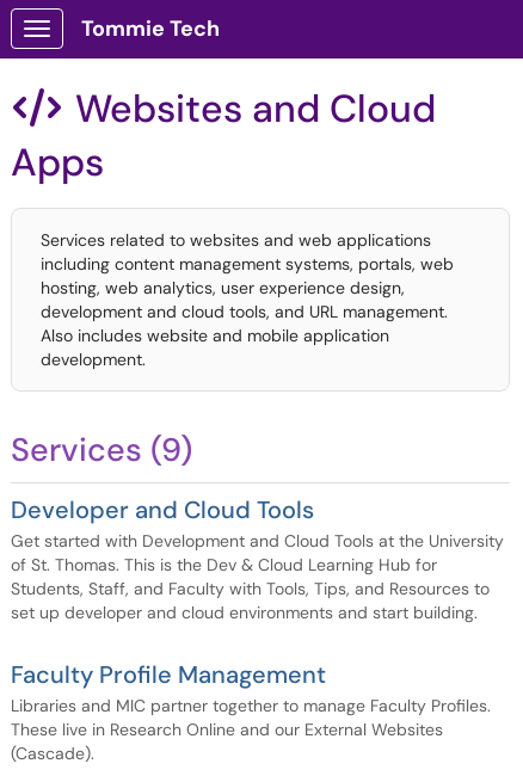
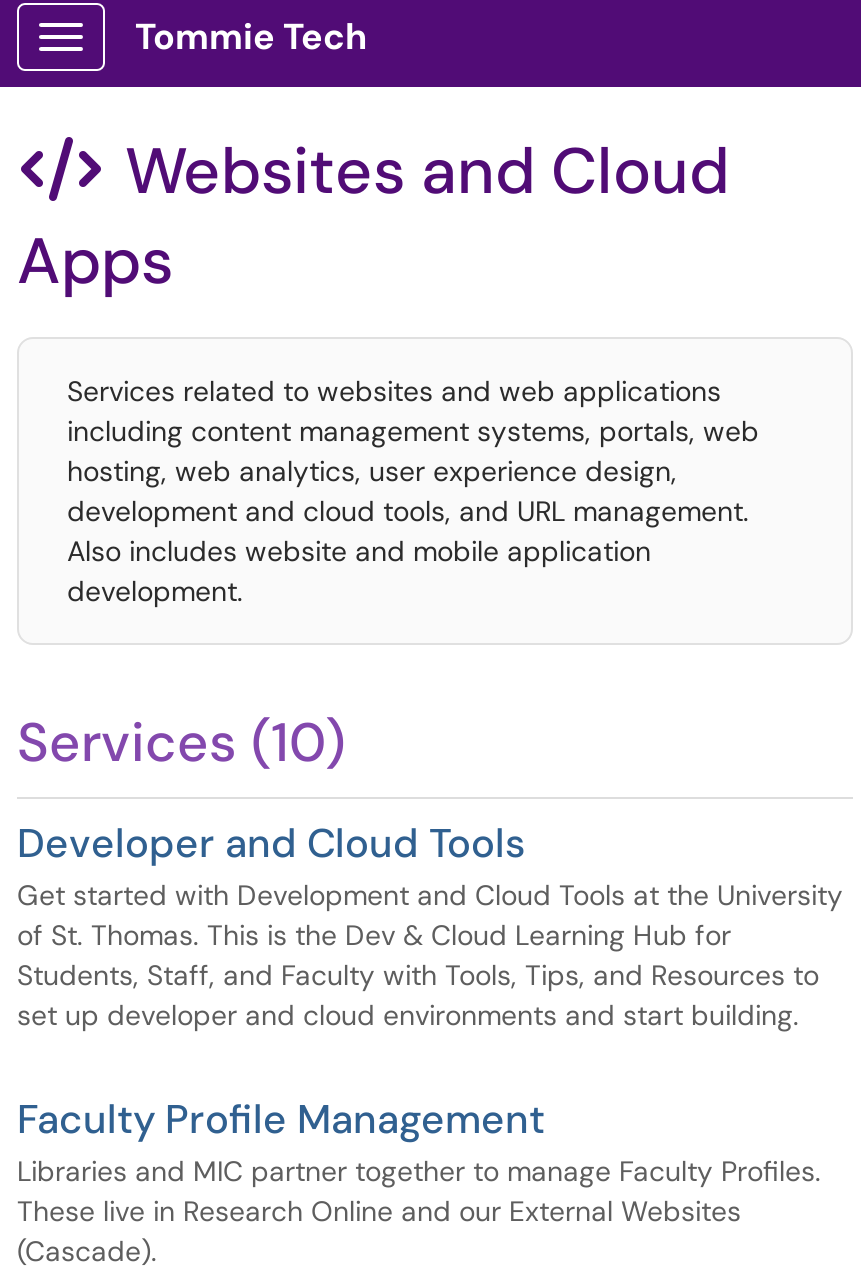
[11,429,192,470] Services (9) -> [17,707,345,777] Services (10)

